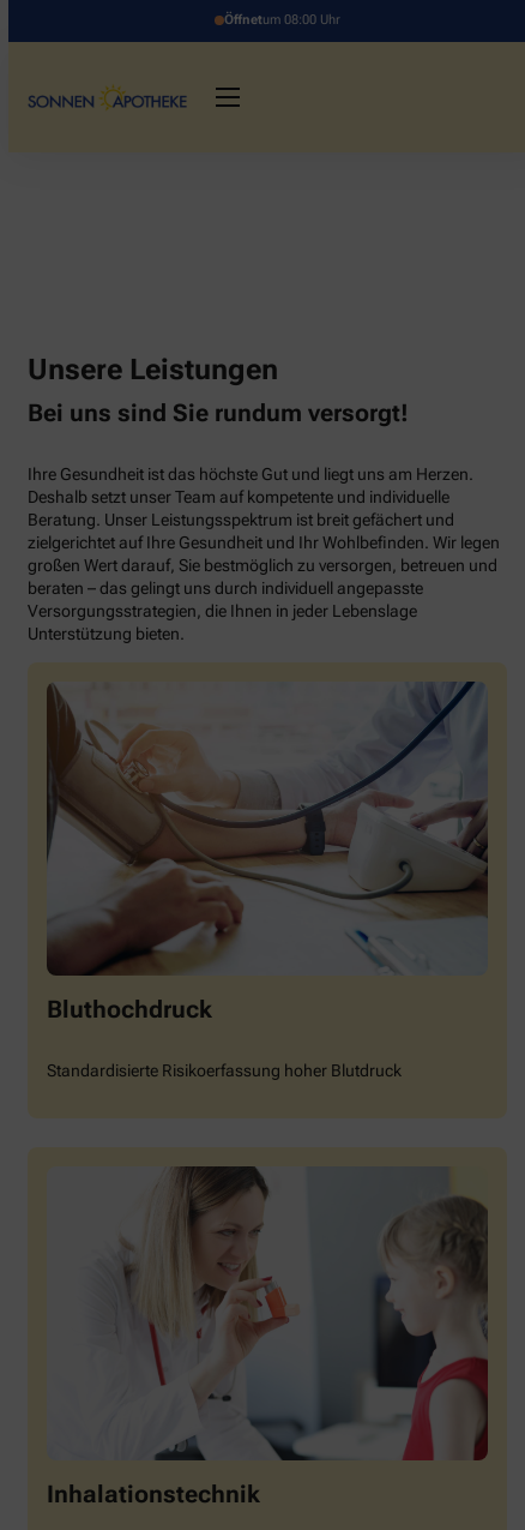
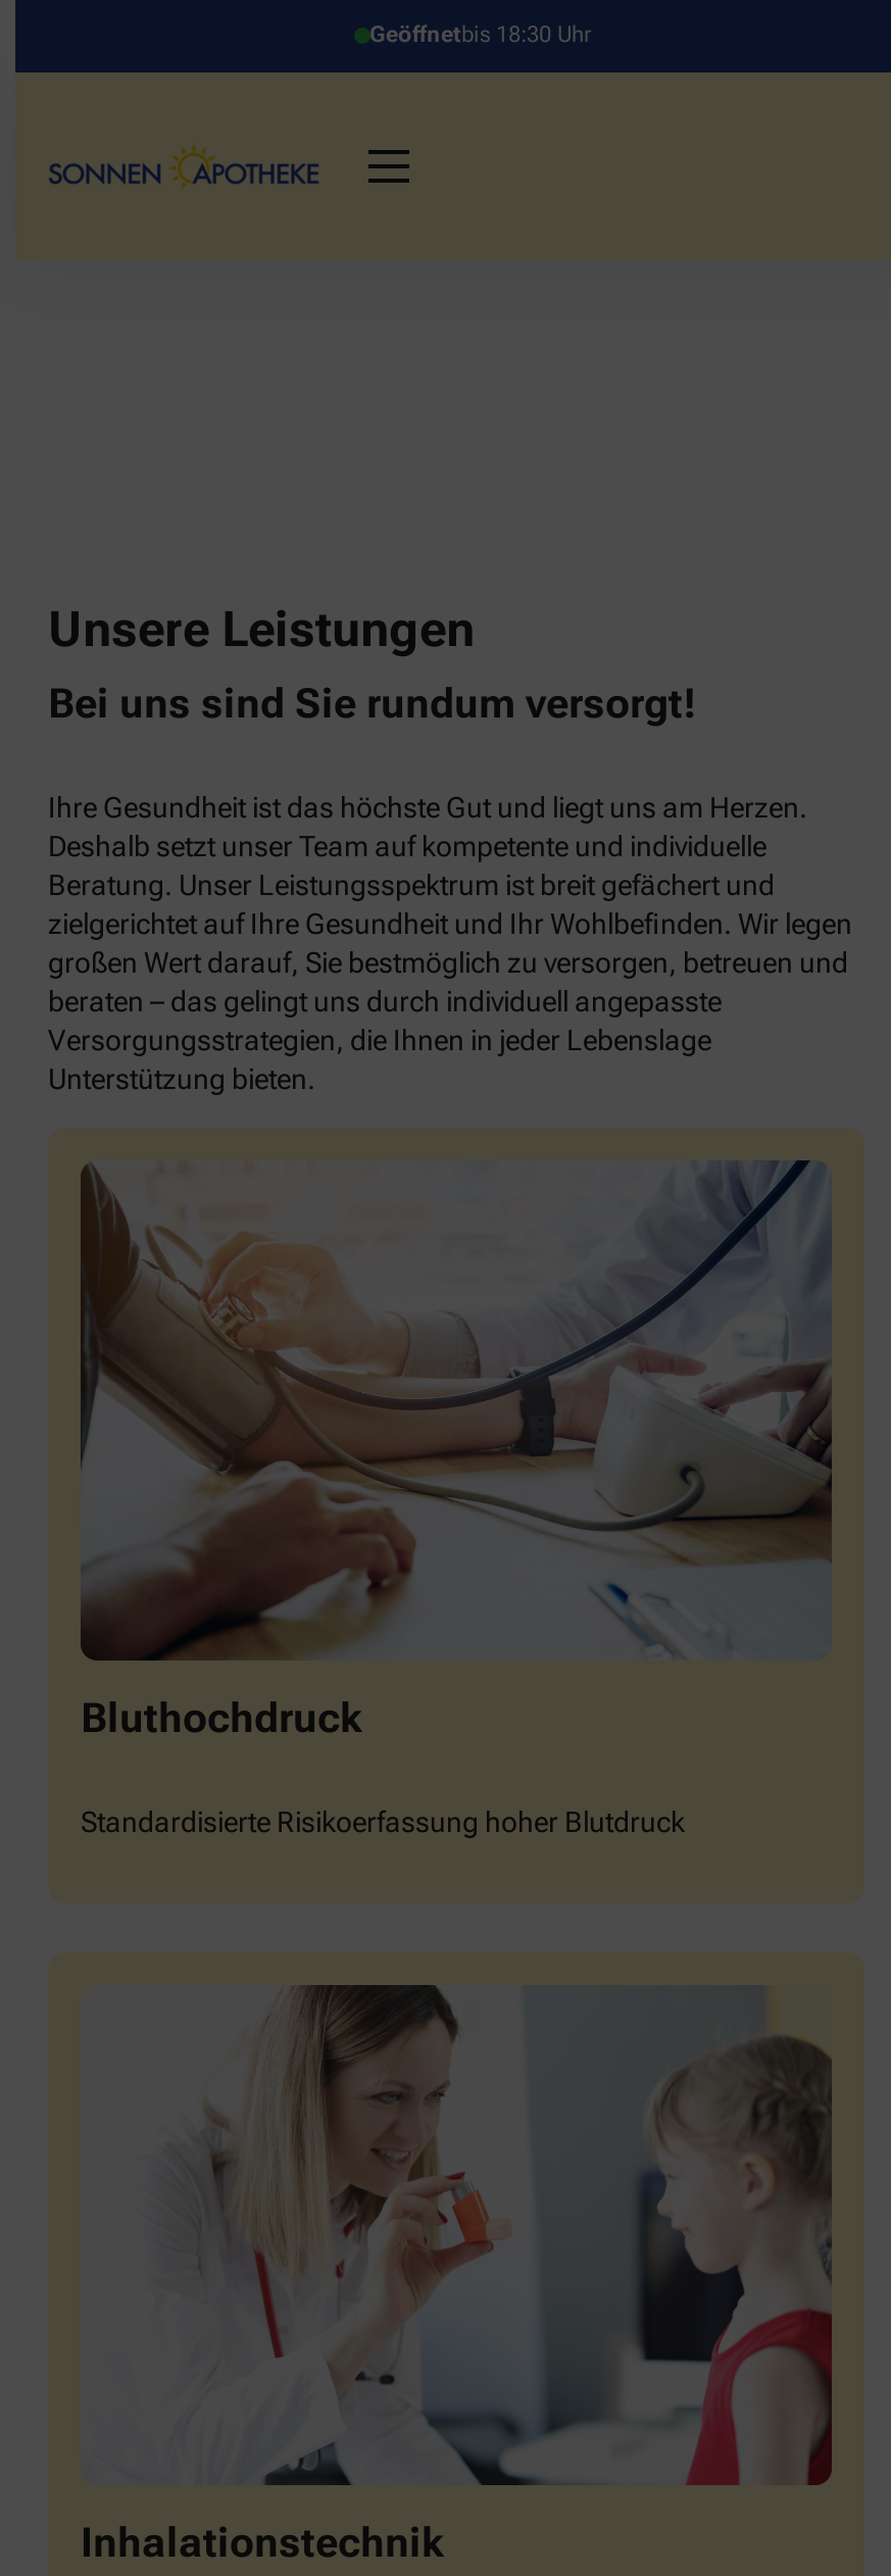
[224,12,340,28] Öffnetum 08:00 Uhr -> [369,21,592,48] Geöffnetbis 18:30 Uhr

